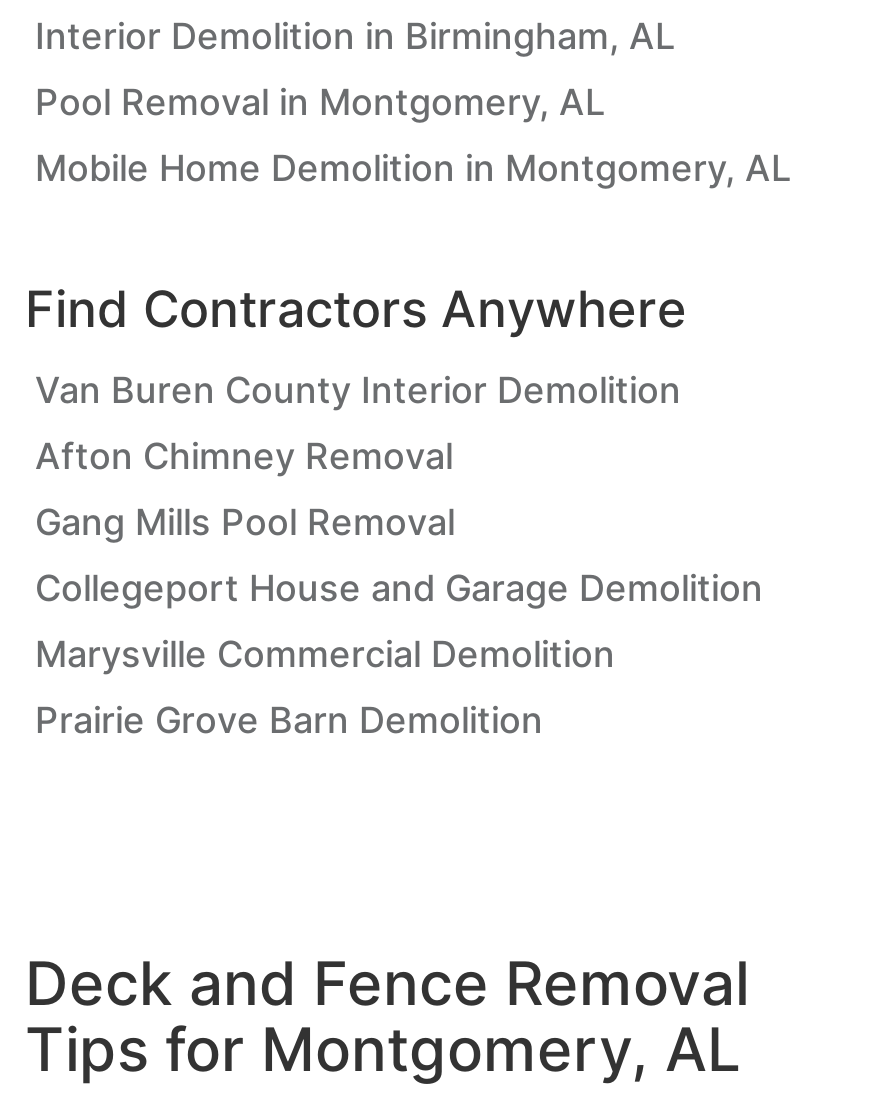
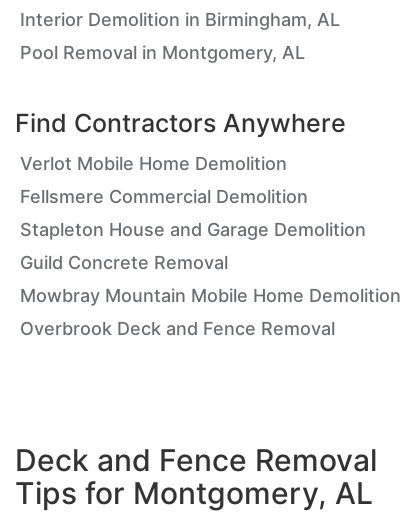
[35,147,791,189] Mobile Home Demolition in Montgomery, AL -> none
[35,369,681,411] Van Buren County Interior Demolition -> [19,153,286,174] Verlot Mobile Home Demolition
[35,435,453,477] Afton Chimney Removal -> [19,186,307,207] Fellsmere Commercial Demolition
[35,501,455,543] Gang Mills Pool Removal -> [19,219,365,240] Stapleton House and Garage Demolition
[35,567,763,609] Collegeport House and Garage Demolition -> [19,252,227,273] Guild Concrete Removal
[35,633,615,675] Marysville Commercial Demolition -> [19,285,400,306] Mowbray Mountain Mobile Home Demolition
[35,699,543,741] Prairie Grove Barn Demolition -> [19,318,334,339] Overbrook Deck and Fence Removal

